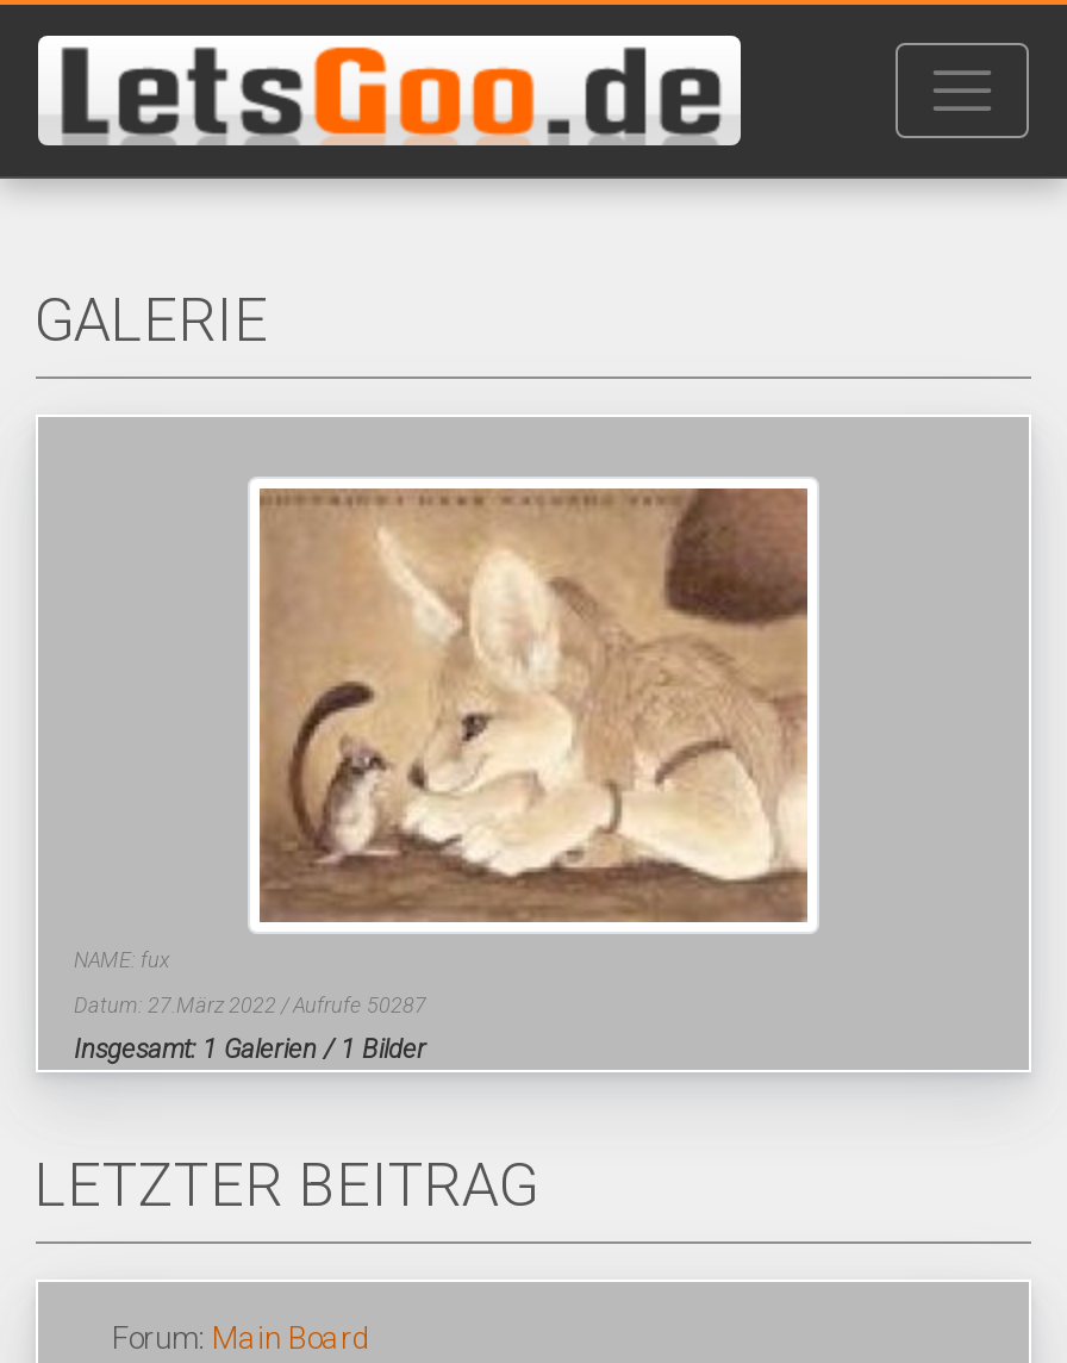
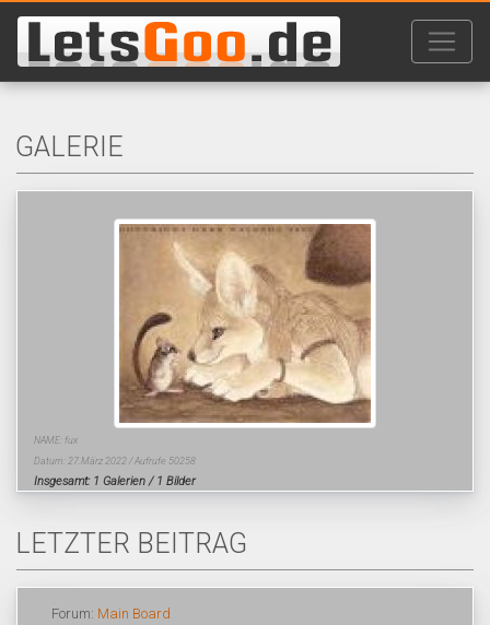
[74,994,426,1017] Datum: 27.März 2022 / Aufrufe 50287 -> [34,456,196,467] Datum: 27.März 2022 / Aufrufe 50258

